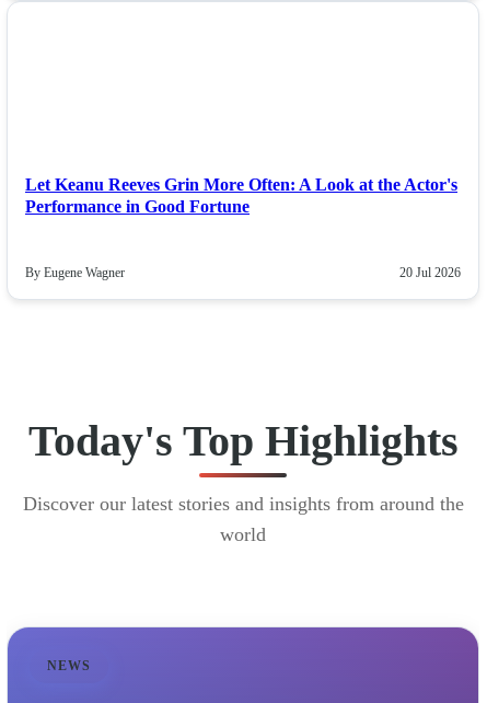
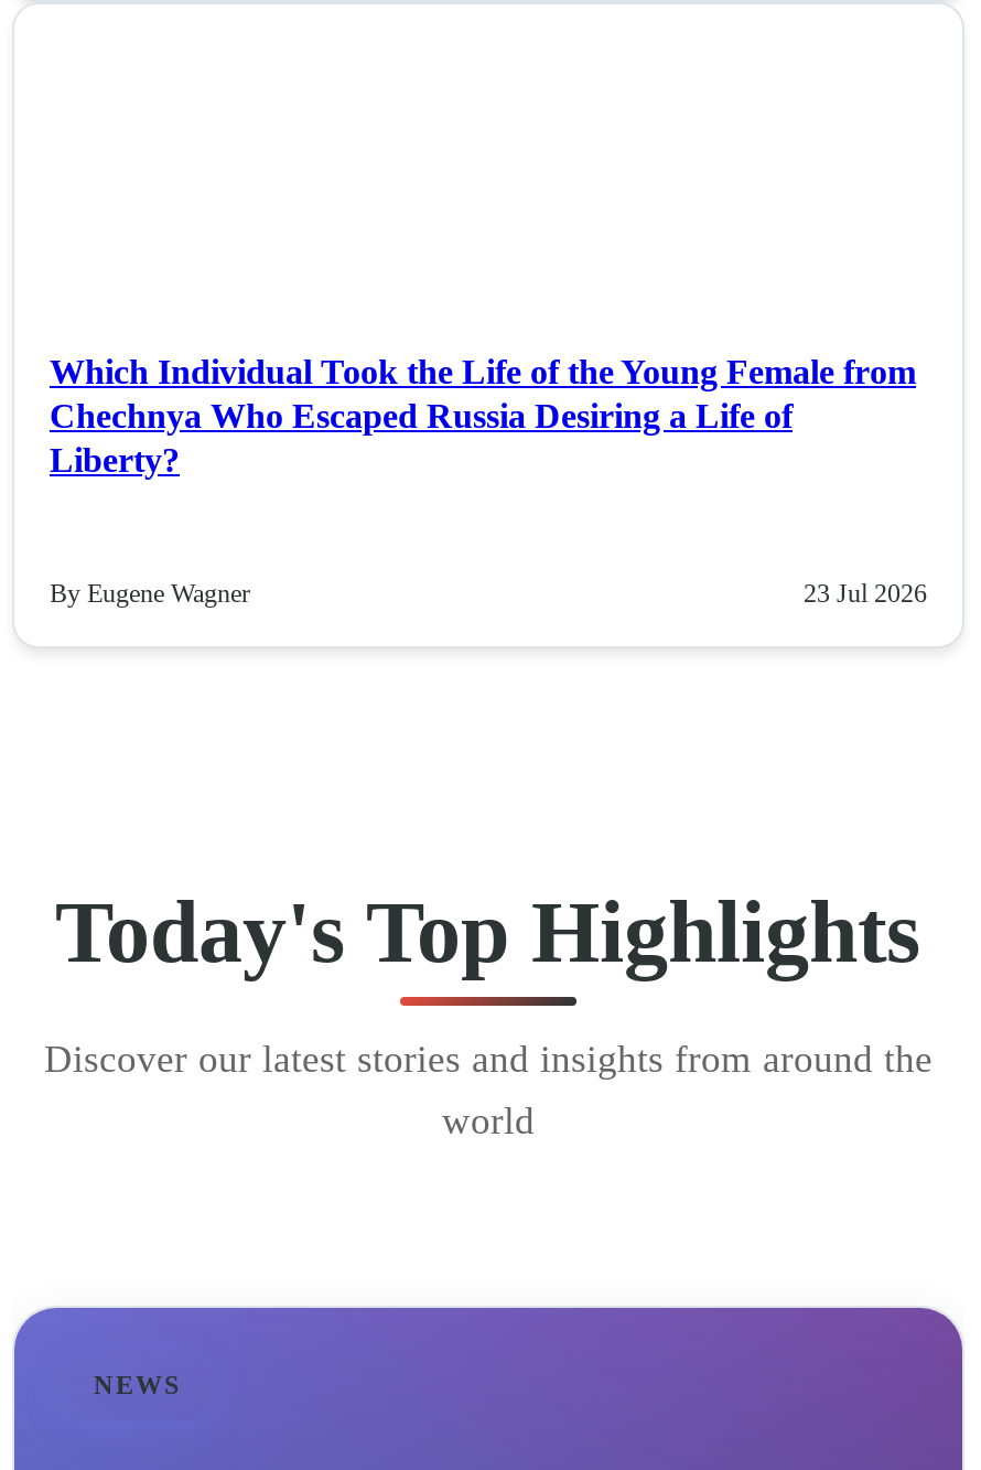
[25,175,457,216] Let Keanu Reeves Grin More Often: A Look at the Actor's | Performance in Good Fortune -> [50,353,916,479] Which Individual Took the Life of the Young Female from | Chechnya Who Escaped Russia Desiring a Life of | Liberty?
[399,265,461,280] 20 Jul 2026 -> [804,577,927,608] 23 Jul 2026

